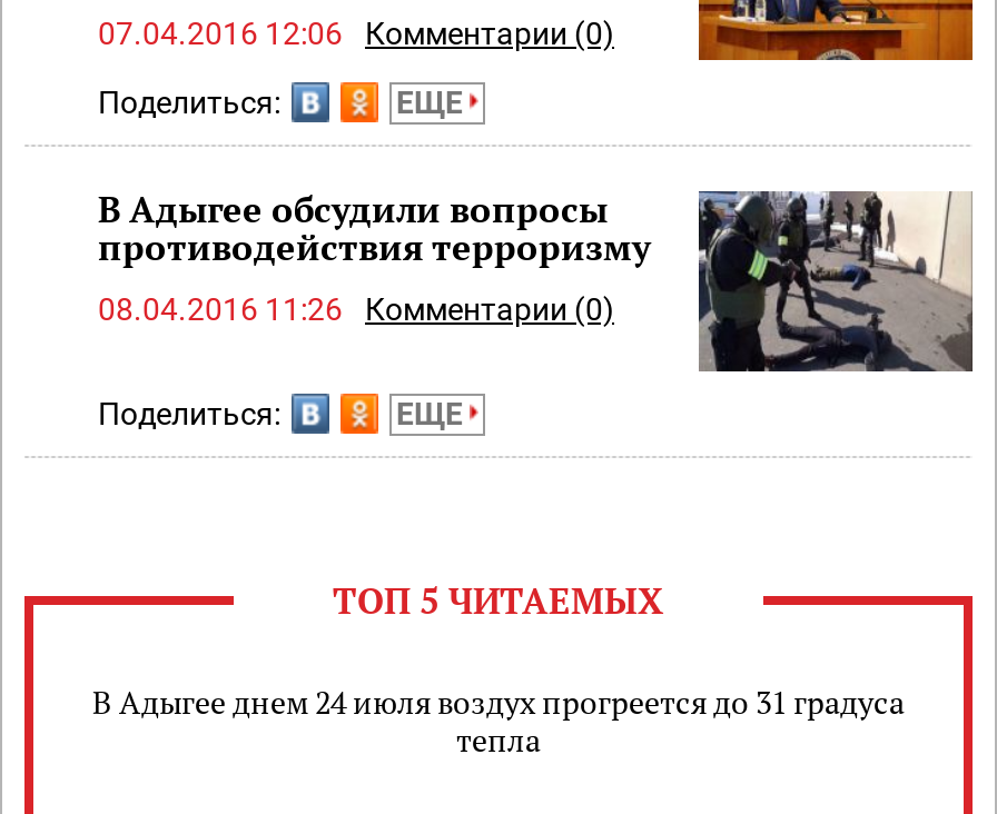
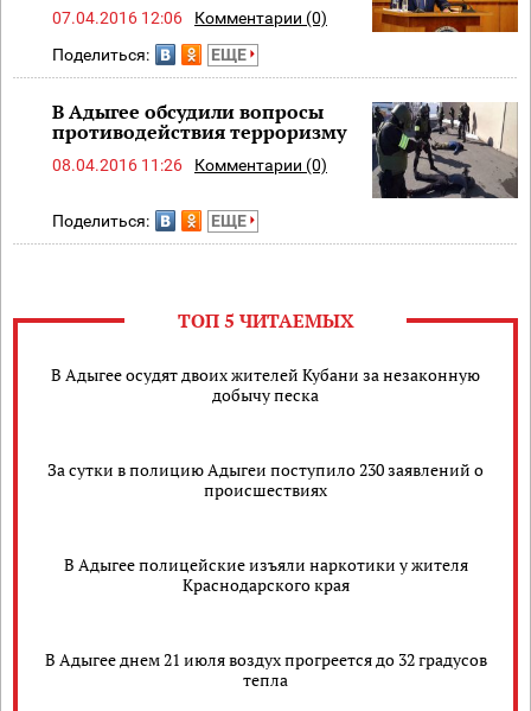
[92,681,905,723] В Адыгее днем 24 июля воздух прогреется до 31 градуса -> [44,363,487,671] В Адыгее осудят двоих жителей Кубани за незаконную | добычу песка | За сутки в полицию Адыгеи поступило 230 заявлений о | происшествиях | В Адыгее полицейские изъяли наркотики у жителя | Краснодарского края | В Адыгее днем 21 июля воздух прогреется до 32 градусов

